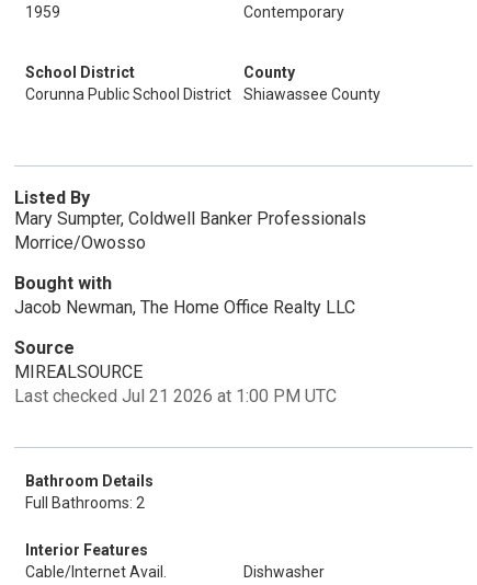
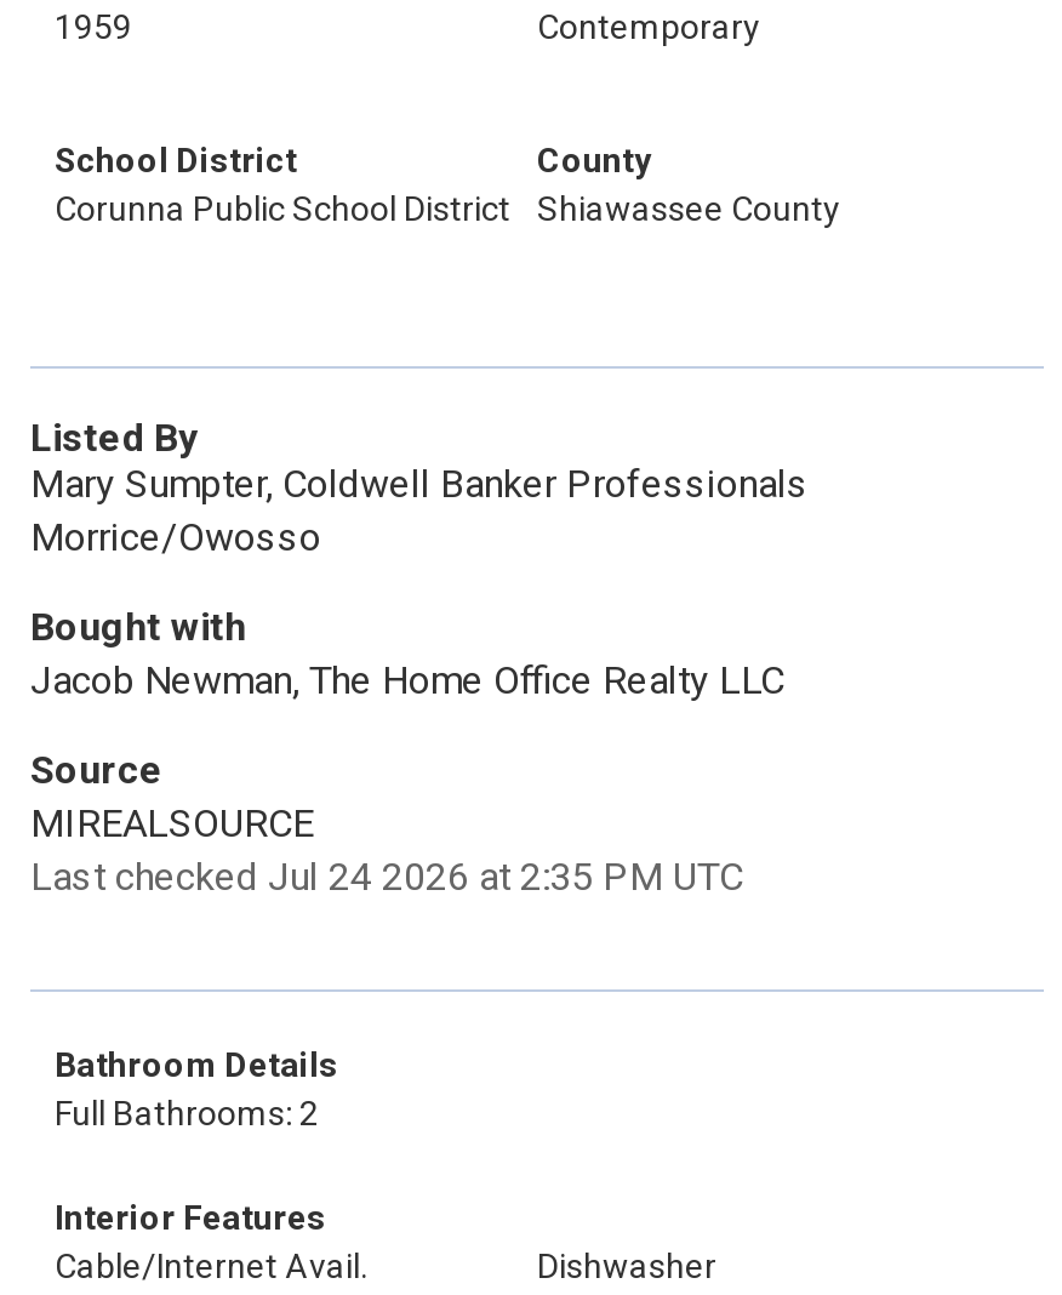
[14,386,337,406] Last checked Jul 21 2026 at 1:00 PM UTC -> [30,854,743,900] Last checked Jul 24 2026 at 2:35 PM UTC

